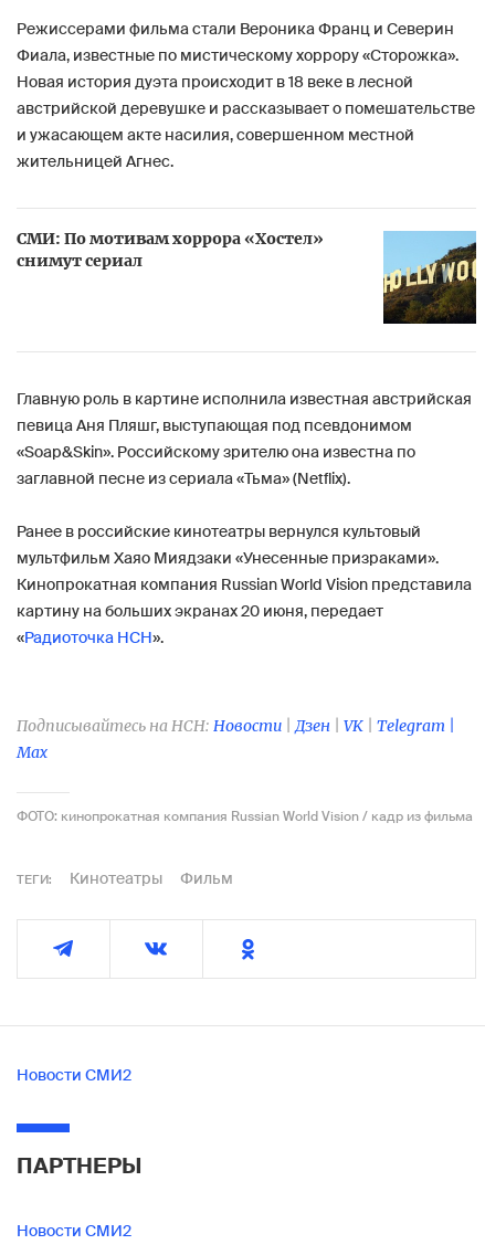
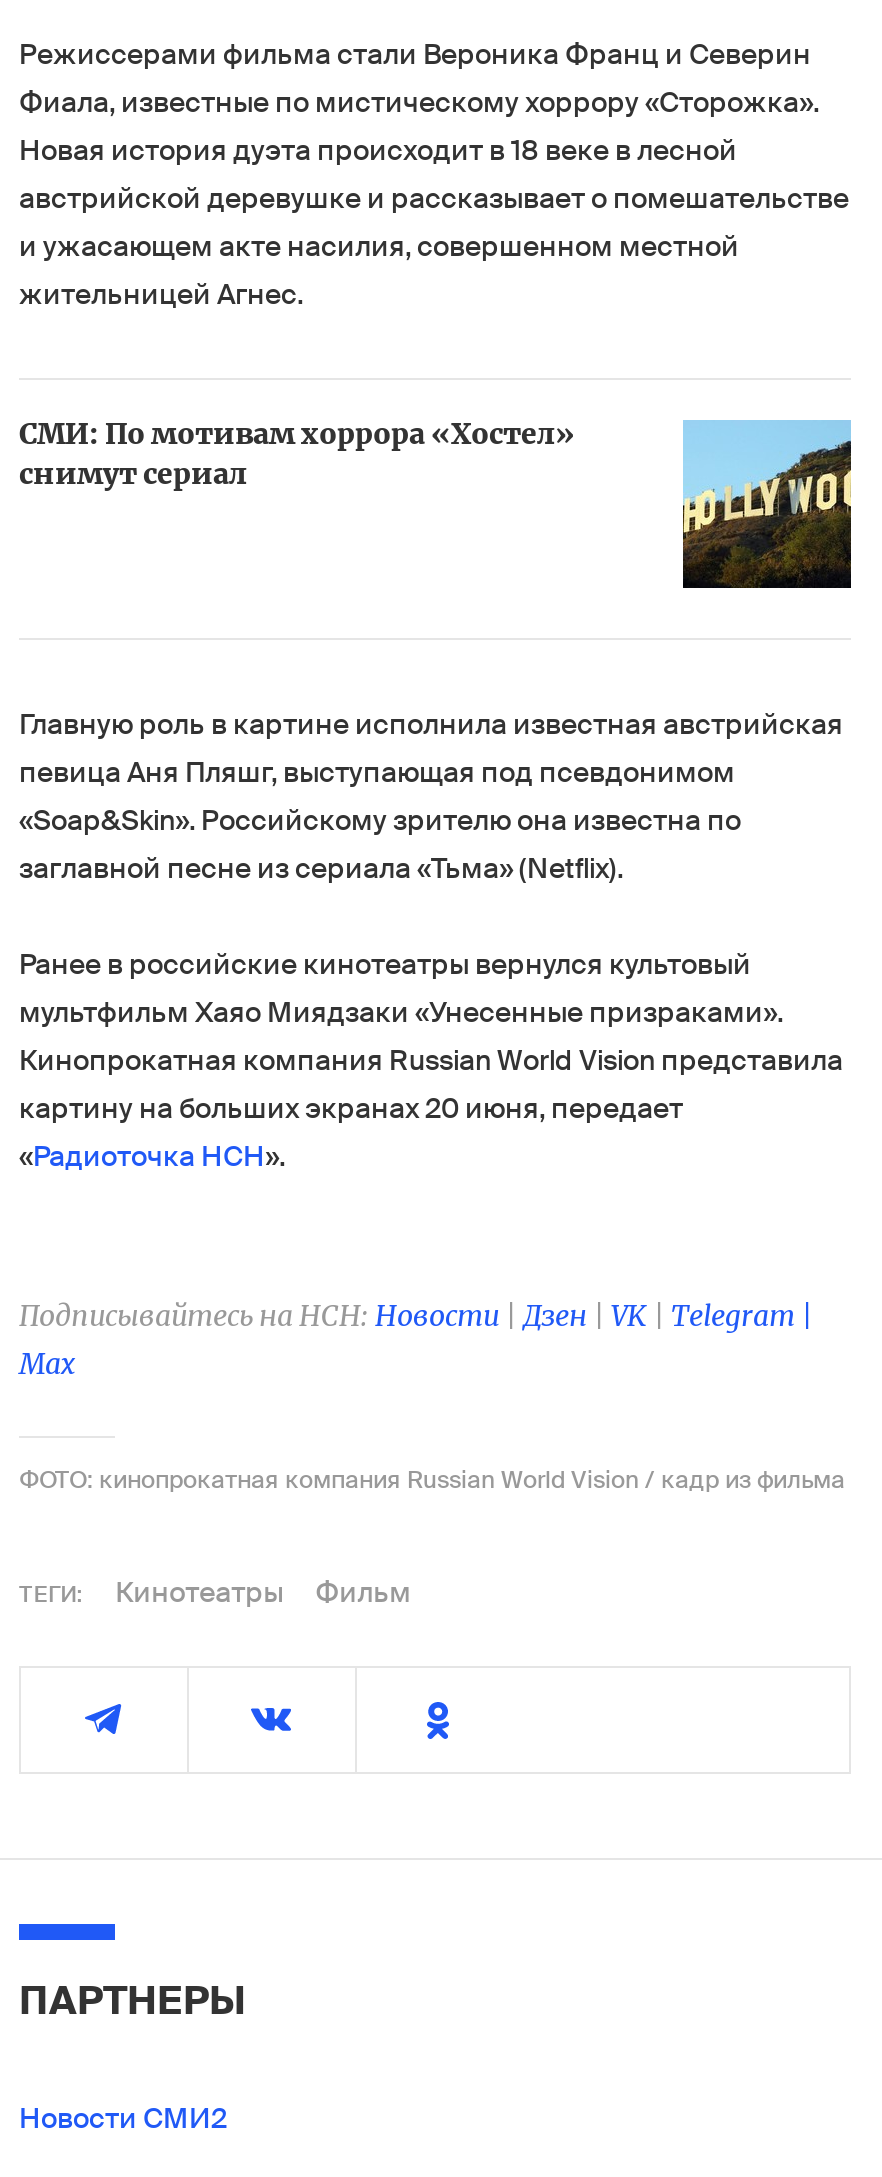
[17,1065,131,1085] Новости СМИ2 -> none

